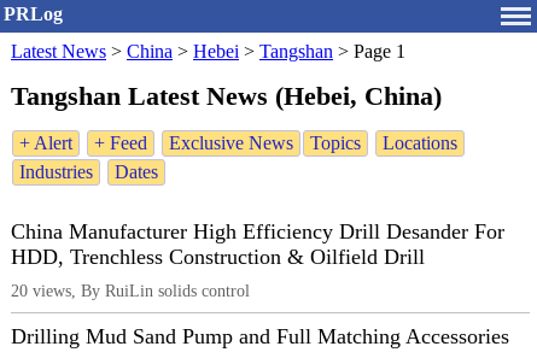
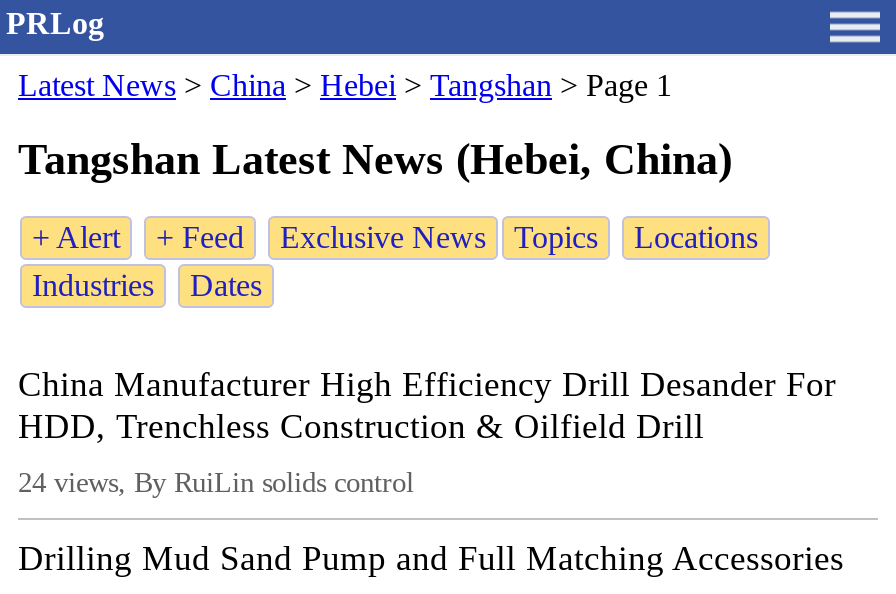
[11,281,250,301] 20 views, By RuiLin solids control -> [18,467,414,499] 24 views, By RuiLin solids control

